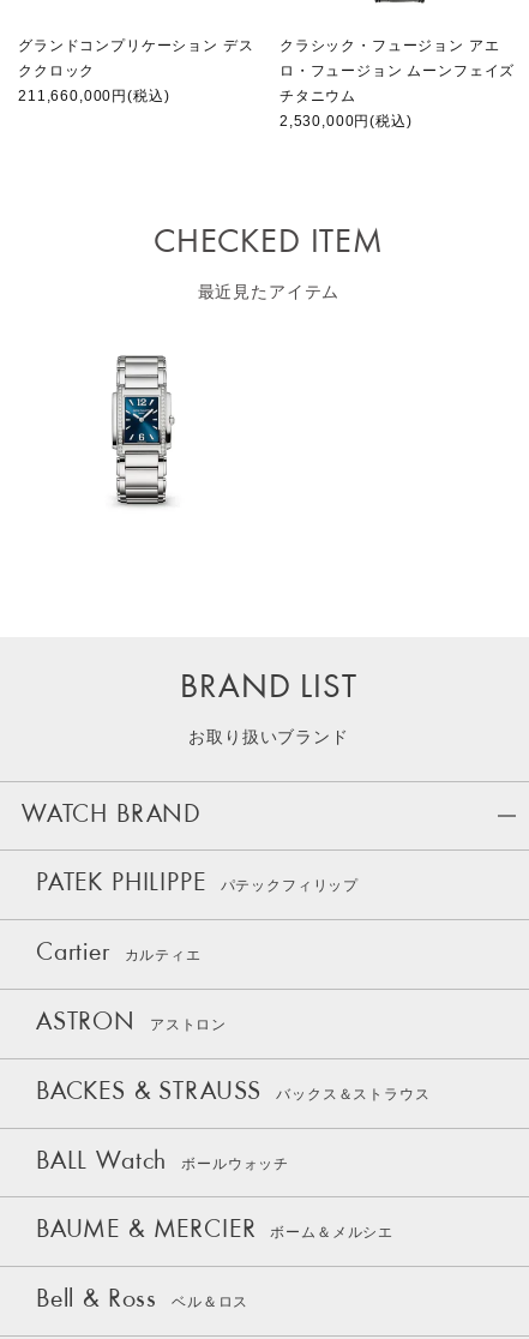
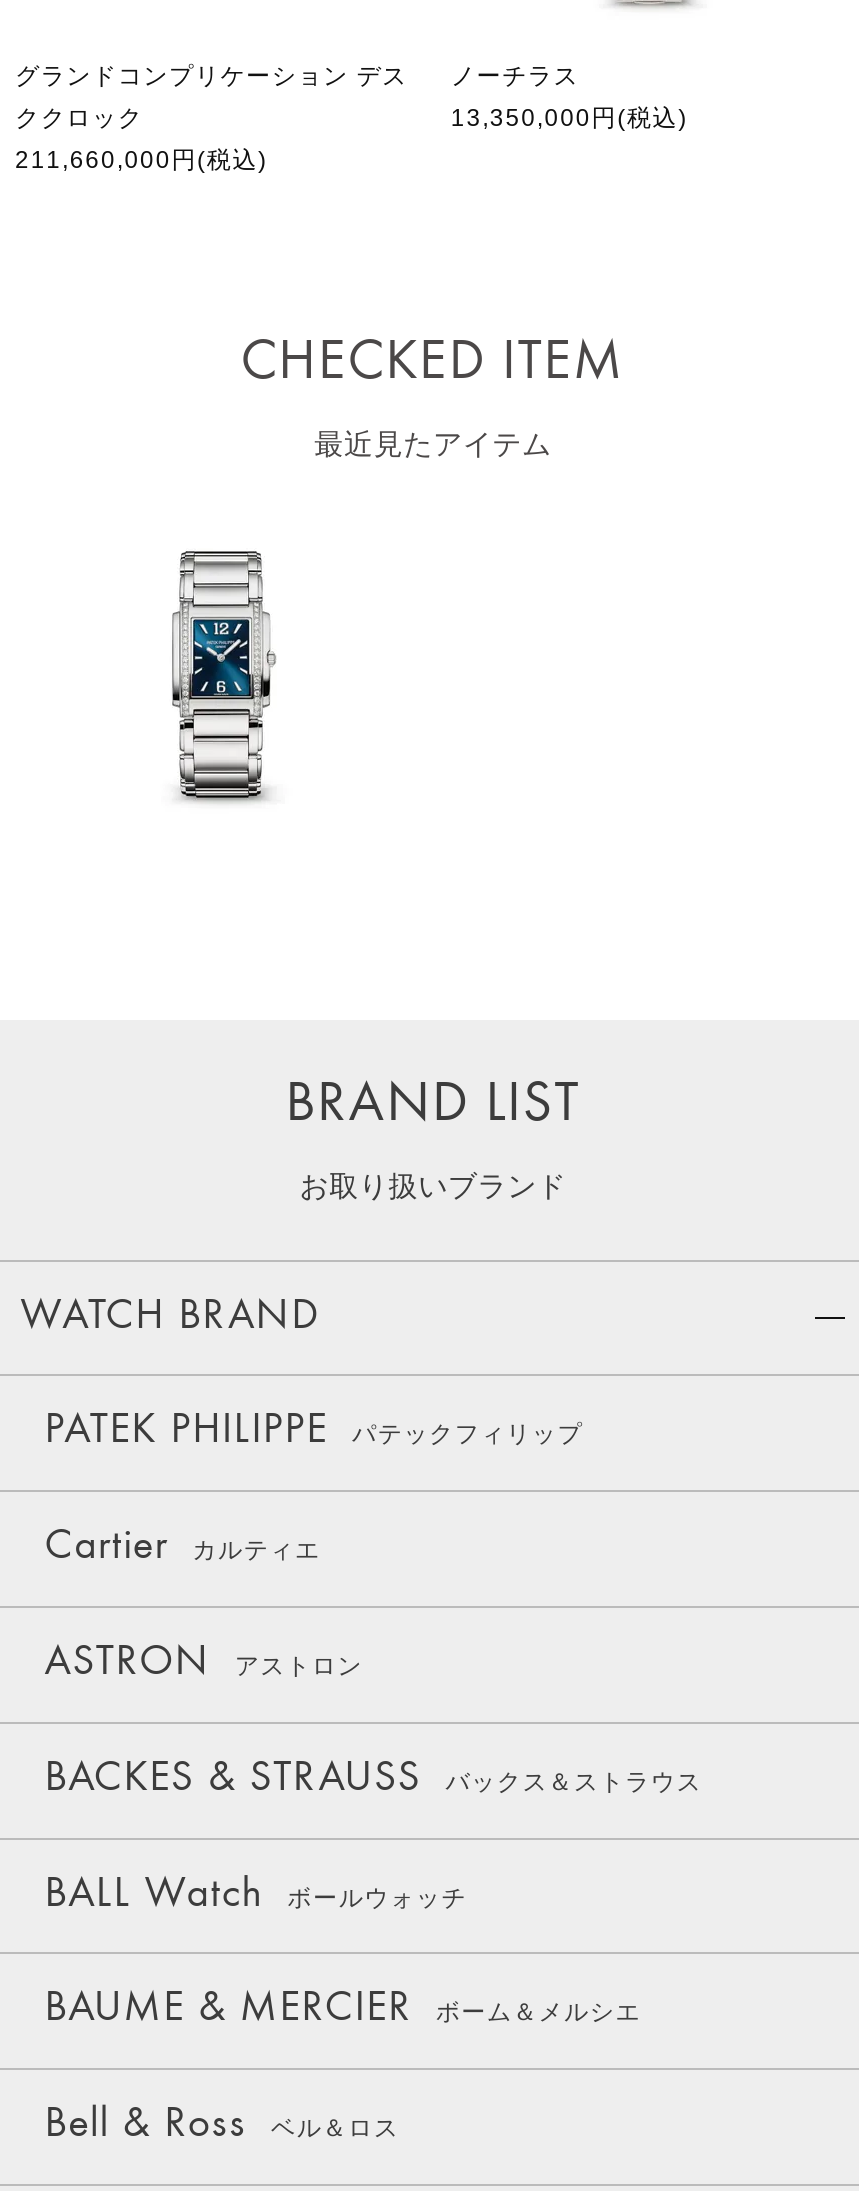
[279,37,515,130] クラシック・フュージョン アエ | ロ・フュージョン ムーンフェイズ | チタニウム | 2,530,000円(税込) -> [451,62,688,132] ノーチラス | 13,350,000円(税込)

